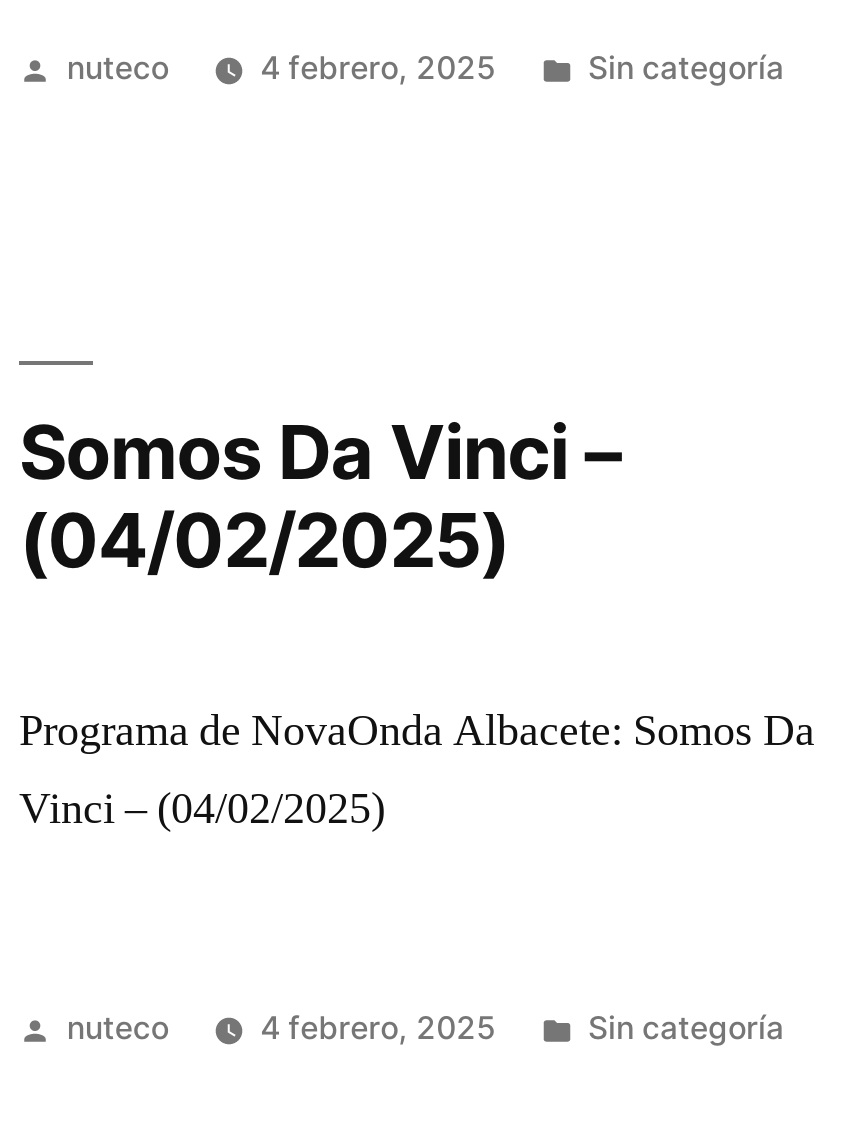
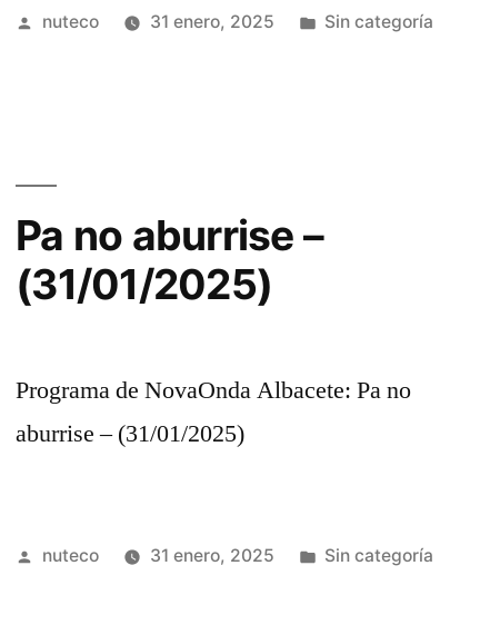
[260,49,496,87] 4 febrero, 2025 -> [150,11,274,32] 31 enero, 2025
[19,407,621,585] Somos Da Vinci – | (04/02/2025) -> [16,210,323,309] Pa no aburrise – | (31/01/2025)
[19,703,815,837] Programa de NovaOnda Albacete: Somos Da | Vinci – (04/02/2025) -> [16,375,411,449] Programa de NovaOnda Albacete: Pa no | aburrise – (31/01/2025)
[260,1009,496,1047] 4 febrero, 2025 -> [150,545,274,566] 31 enero, 2025

